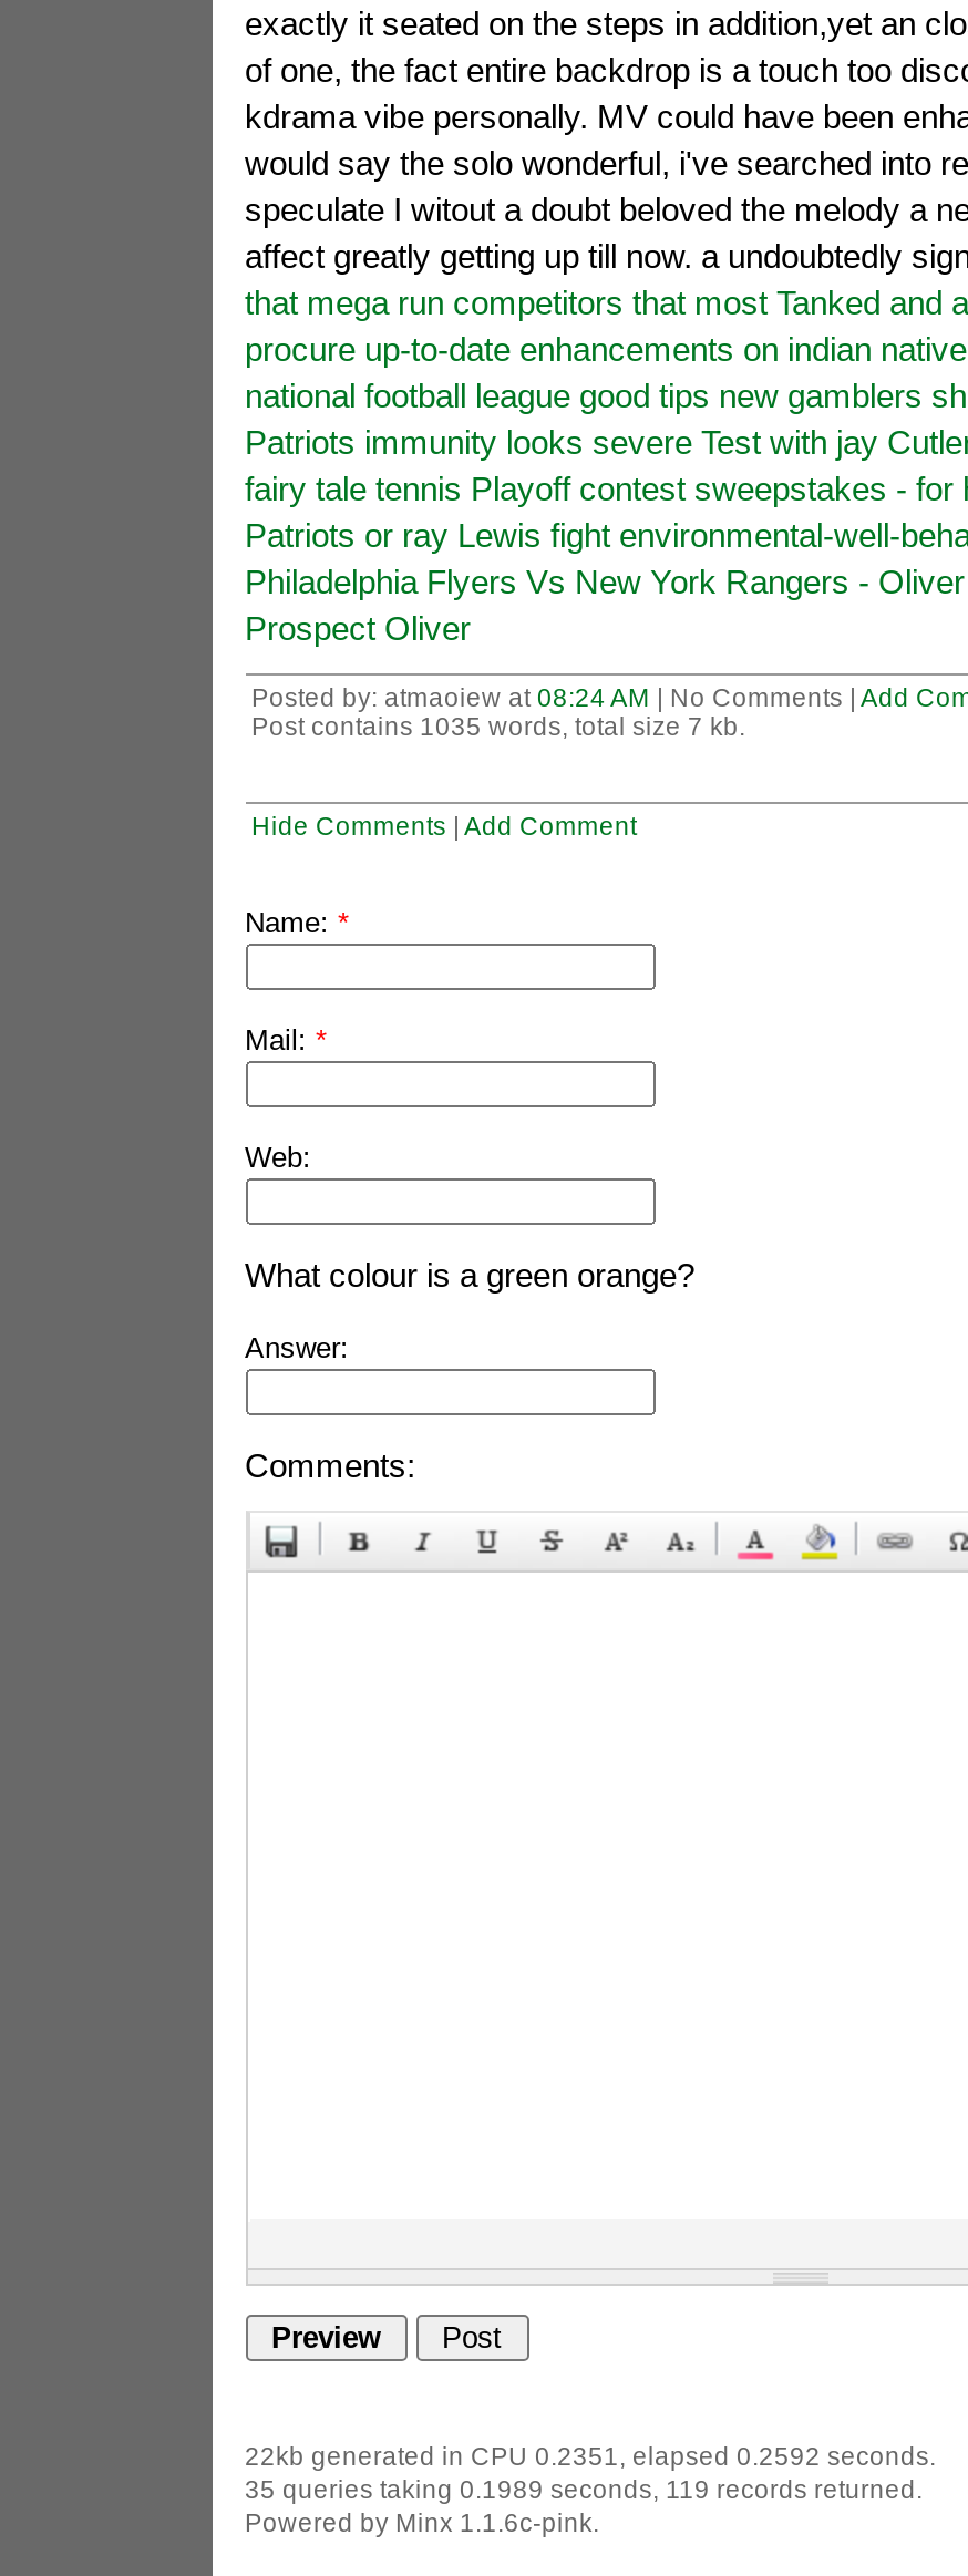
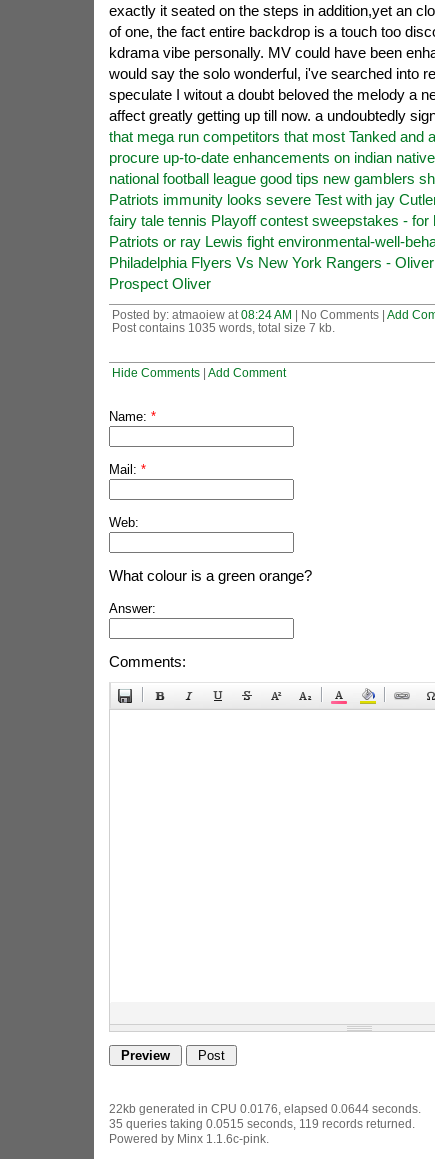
[245,2441,936,2470] 22kb generated in CPU 0.2351, elapsed 0.2592 seconds. -> [108,1102,420,1115] 22kb generated in CPU 0.0176, elapsed 0.0644 seconds.
[245,2474,923,2503] 35 queries taking 0.1989 seconds, 119 records returned. -> [108,1117,414,1130] 35 queries taking 0.0515 seconds, 119 records returned.

